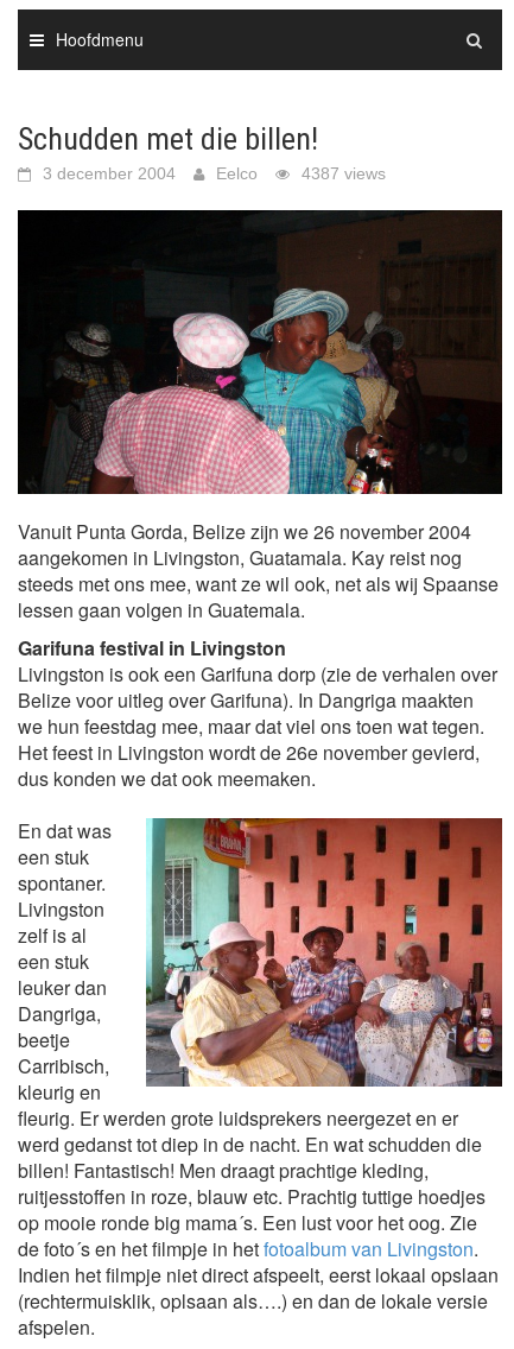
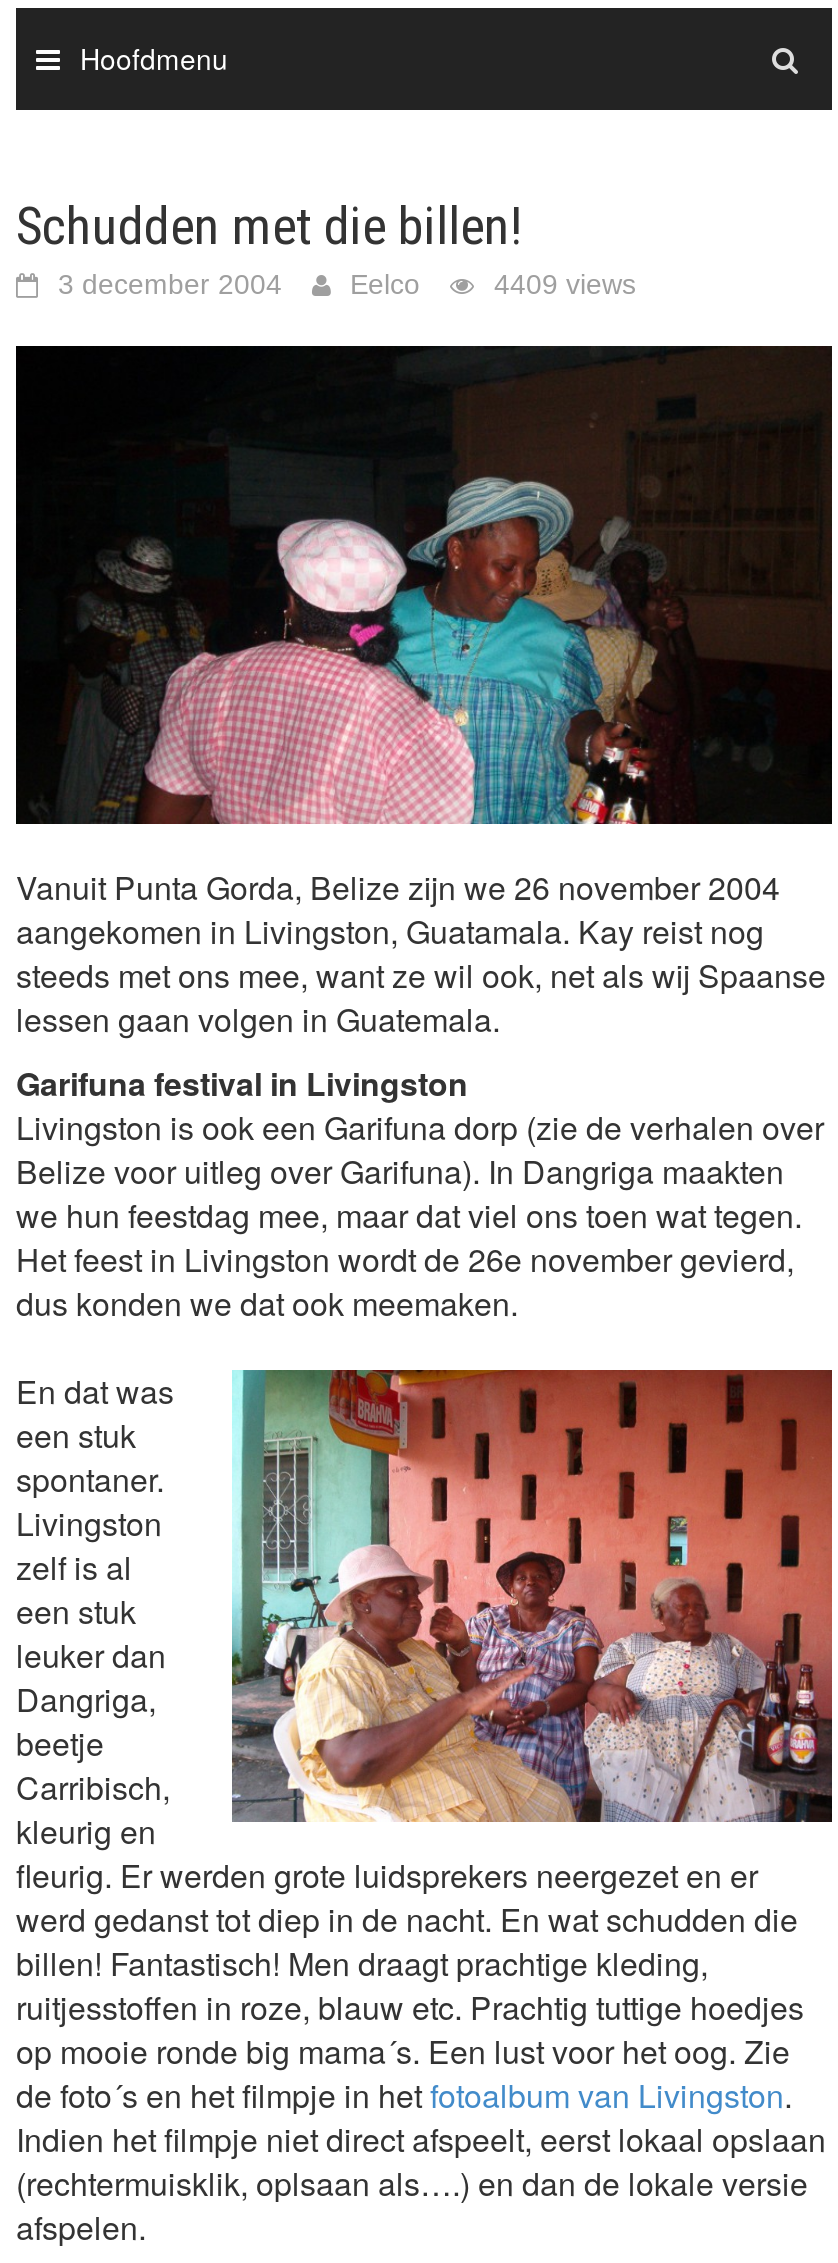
[302,164,386,183] 4387 views -> [494,268,636,300] 4409 views

